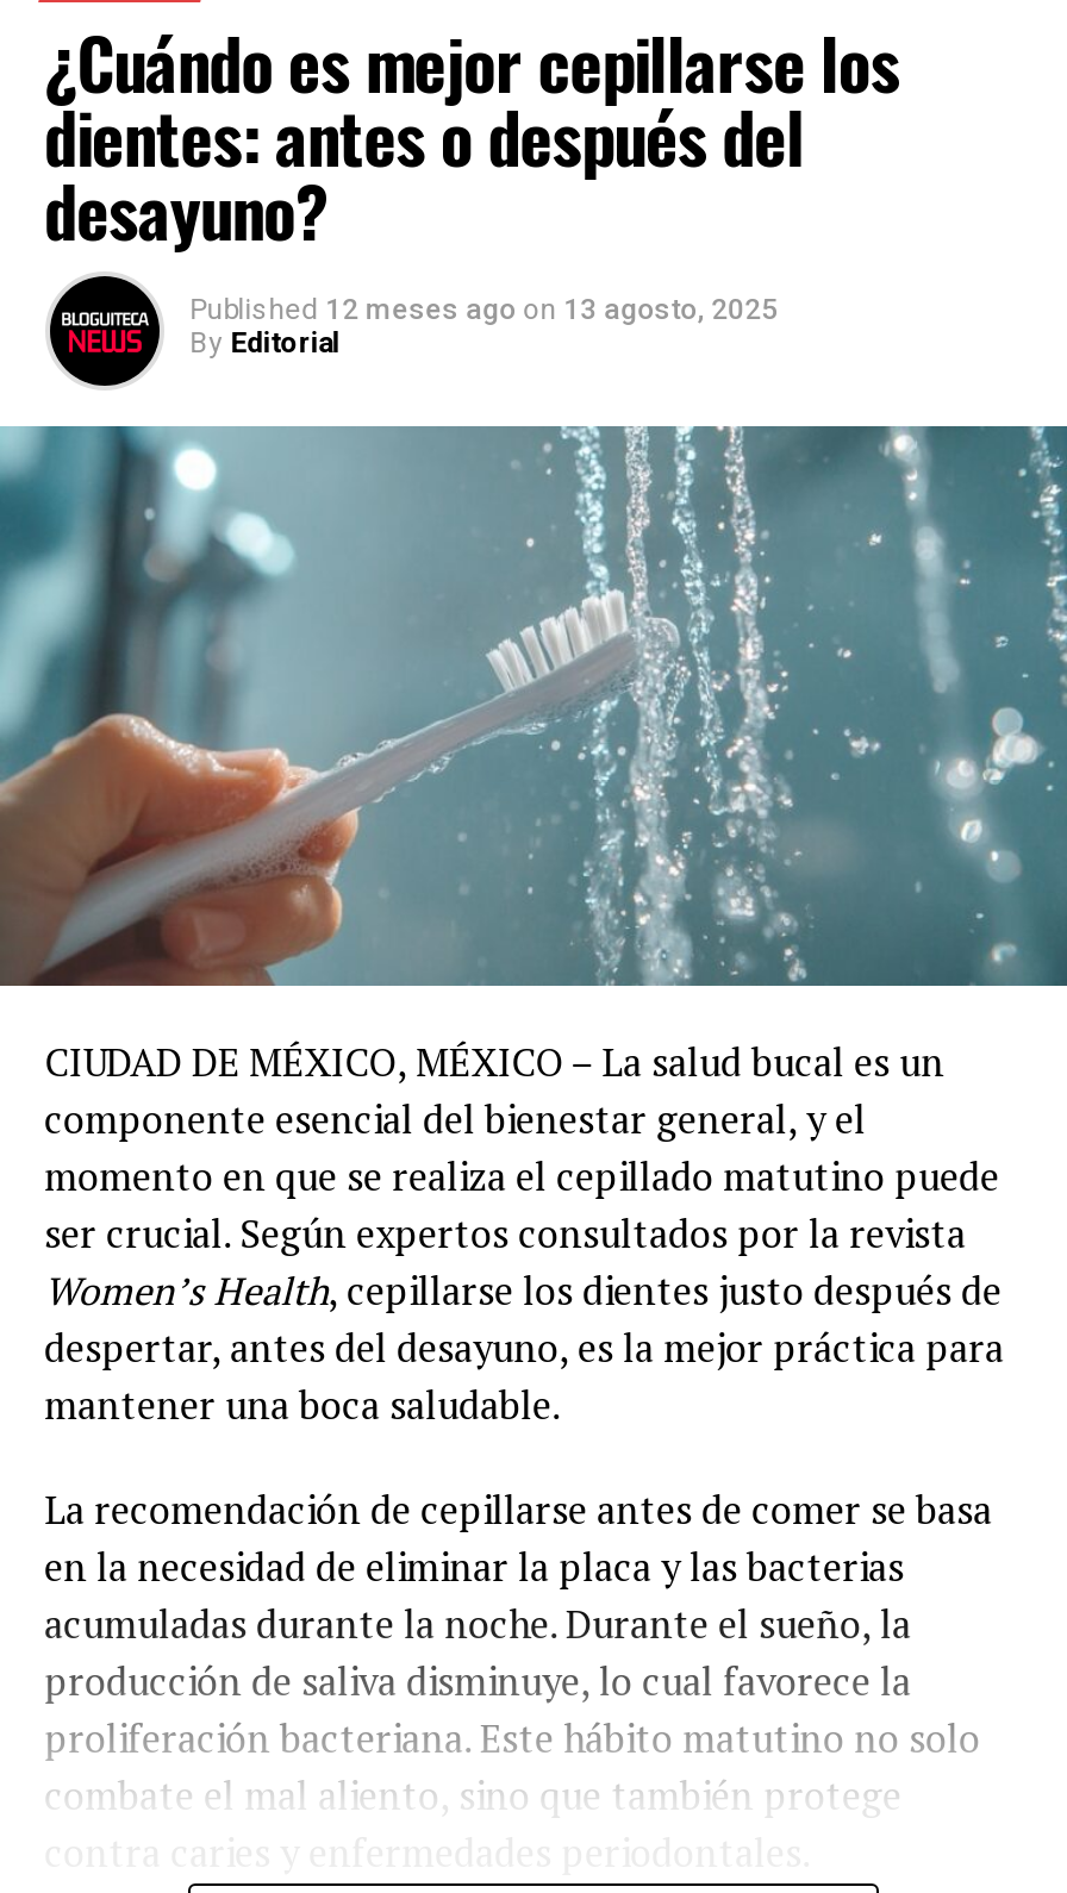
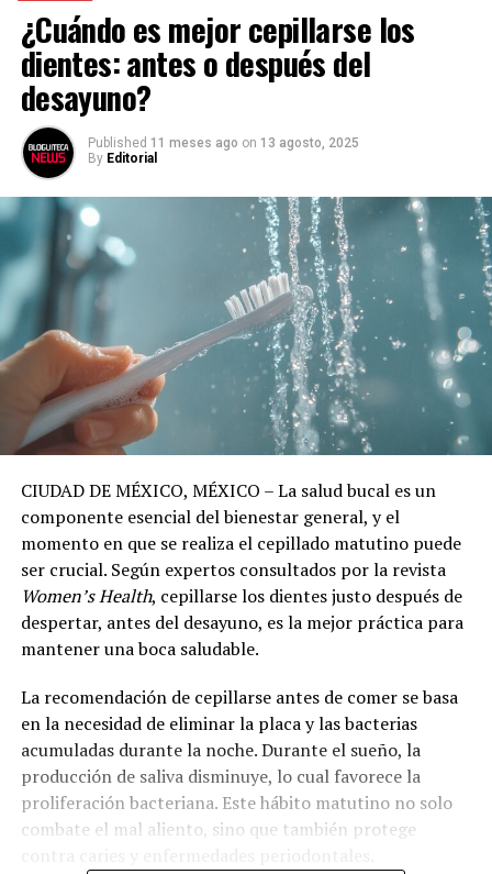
[190,293,778,326] Published 12 meses ago on 13 agosto, 2025 -> [88,135,359,151] Published 11 meses ago on 13 agosto, 2025

